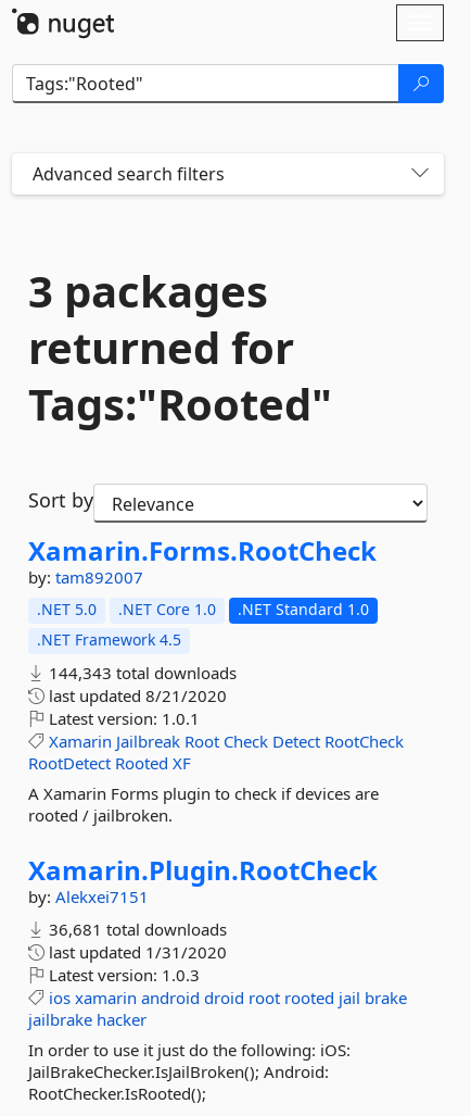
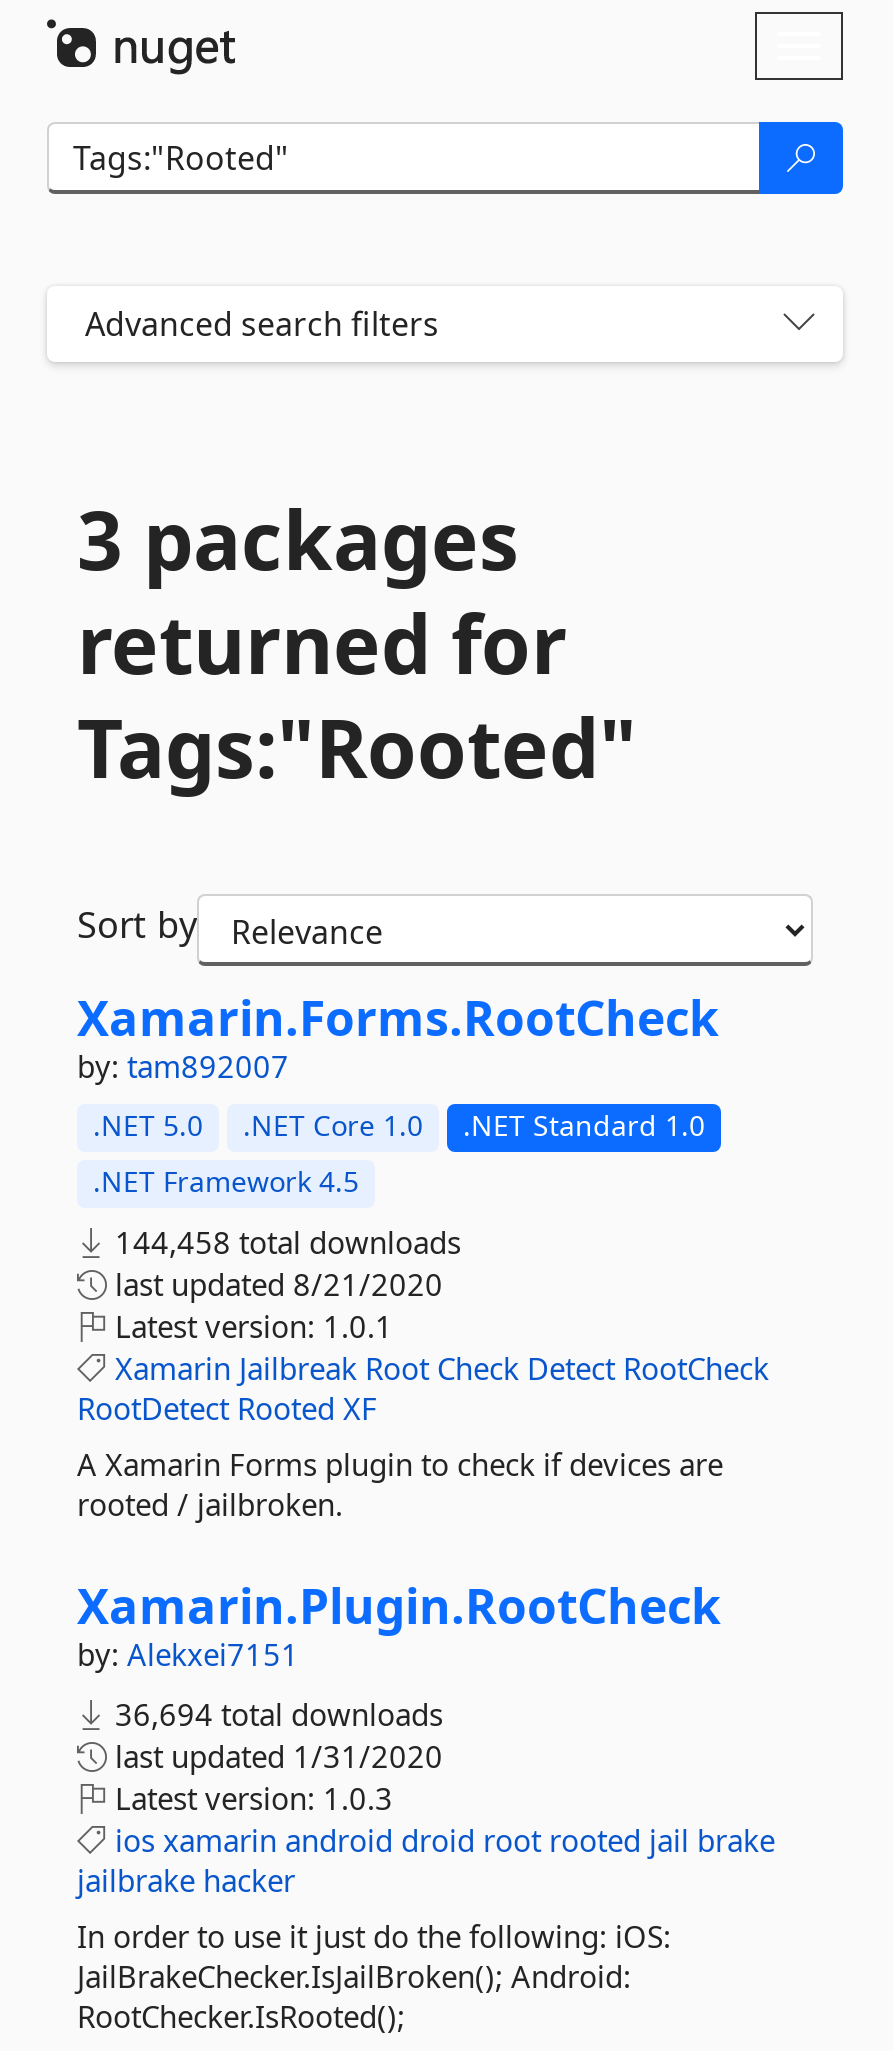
[44,662,237,684] 144,343 total downloads -> [107,1222,461,1262] 144,458 total downloads
[44,918,227,940] 36,681 total downloads -> [107,1694,443,1734] 36,694 total downloads

